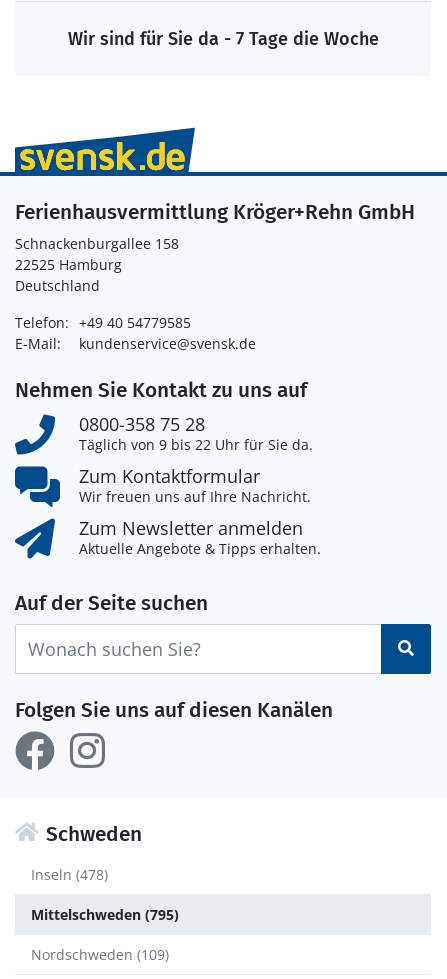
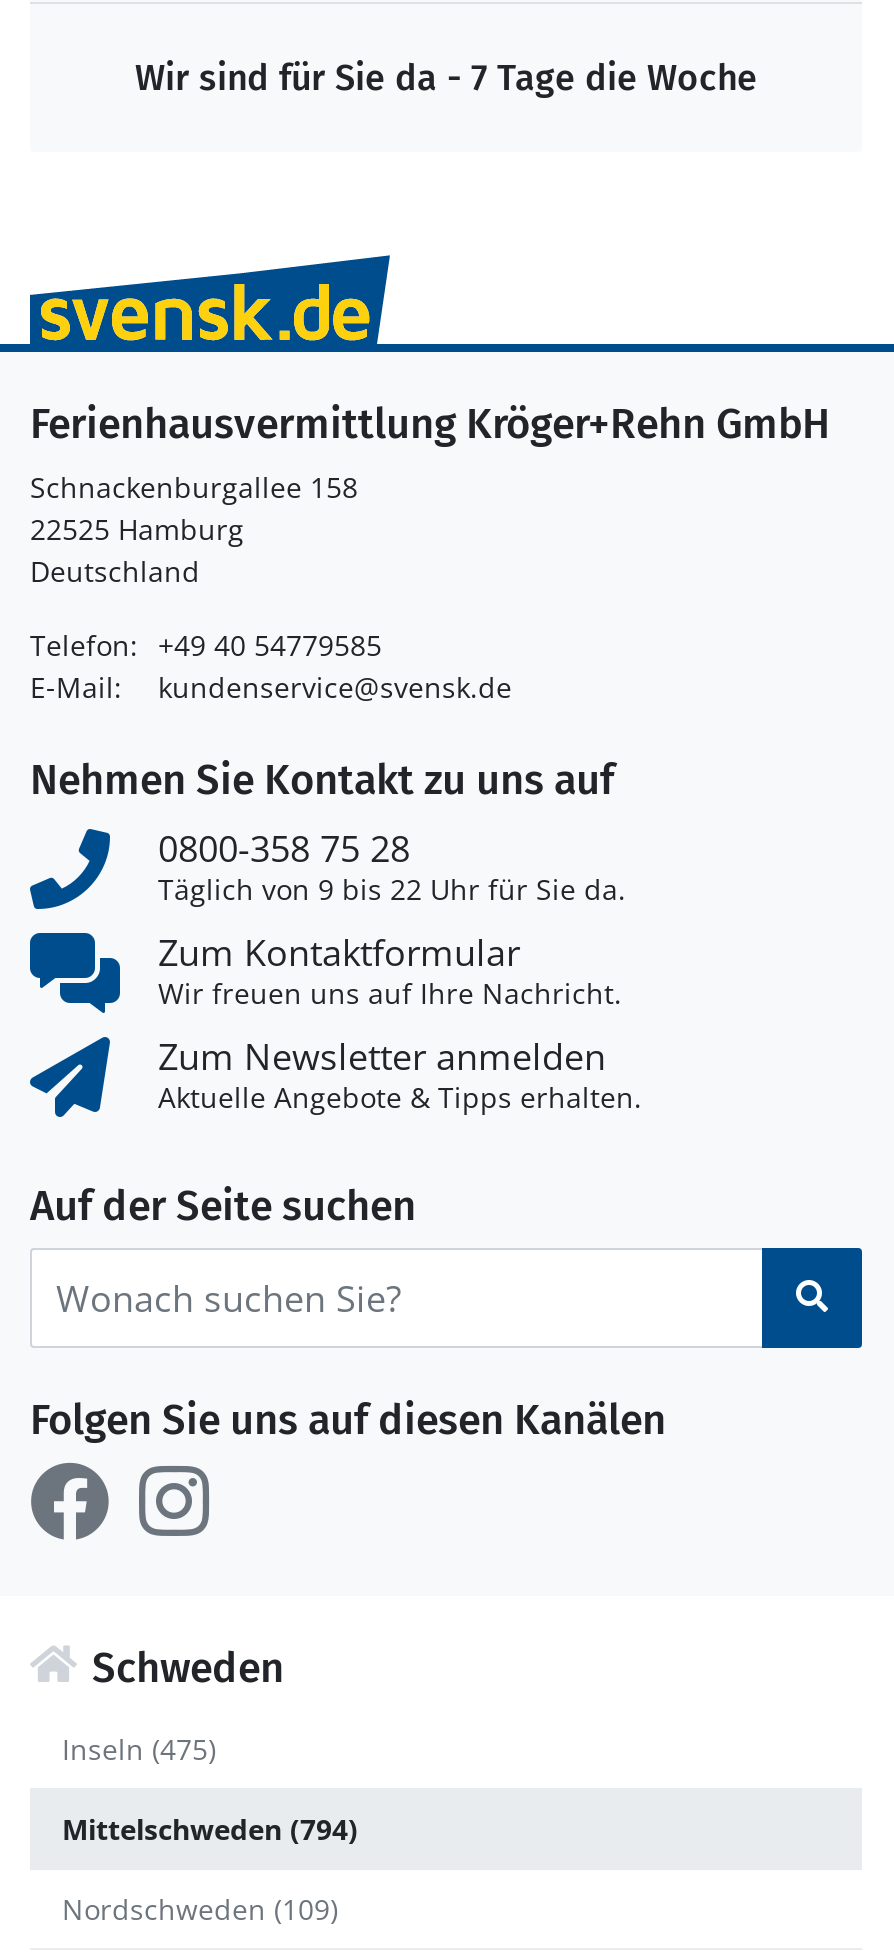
[31,865,108,884] Inseln (478) -> [62,1730,216,1768] Inseln (475)
[31,905,179,924] Mittelschweden (795) -> [62,1810,358,1848] Mittelschweden (794)

